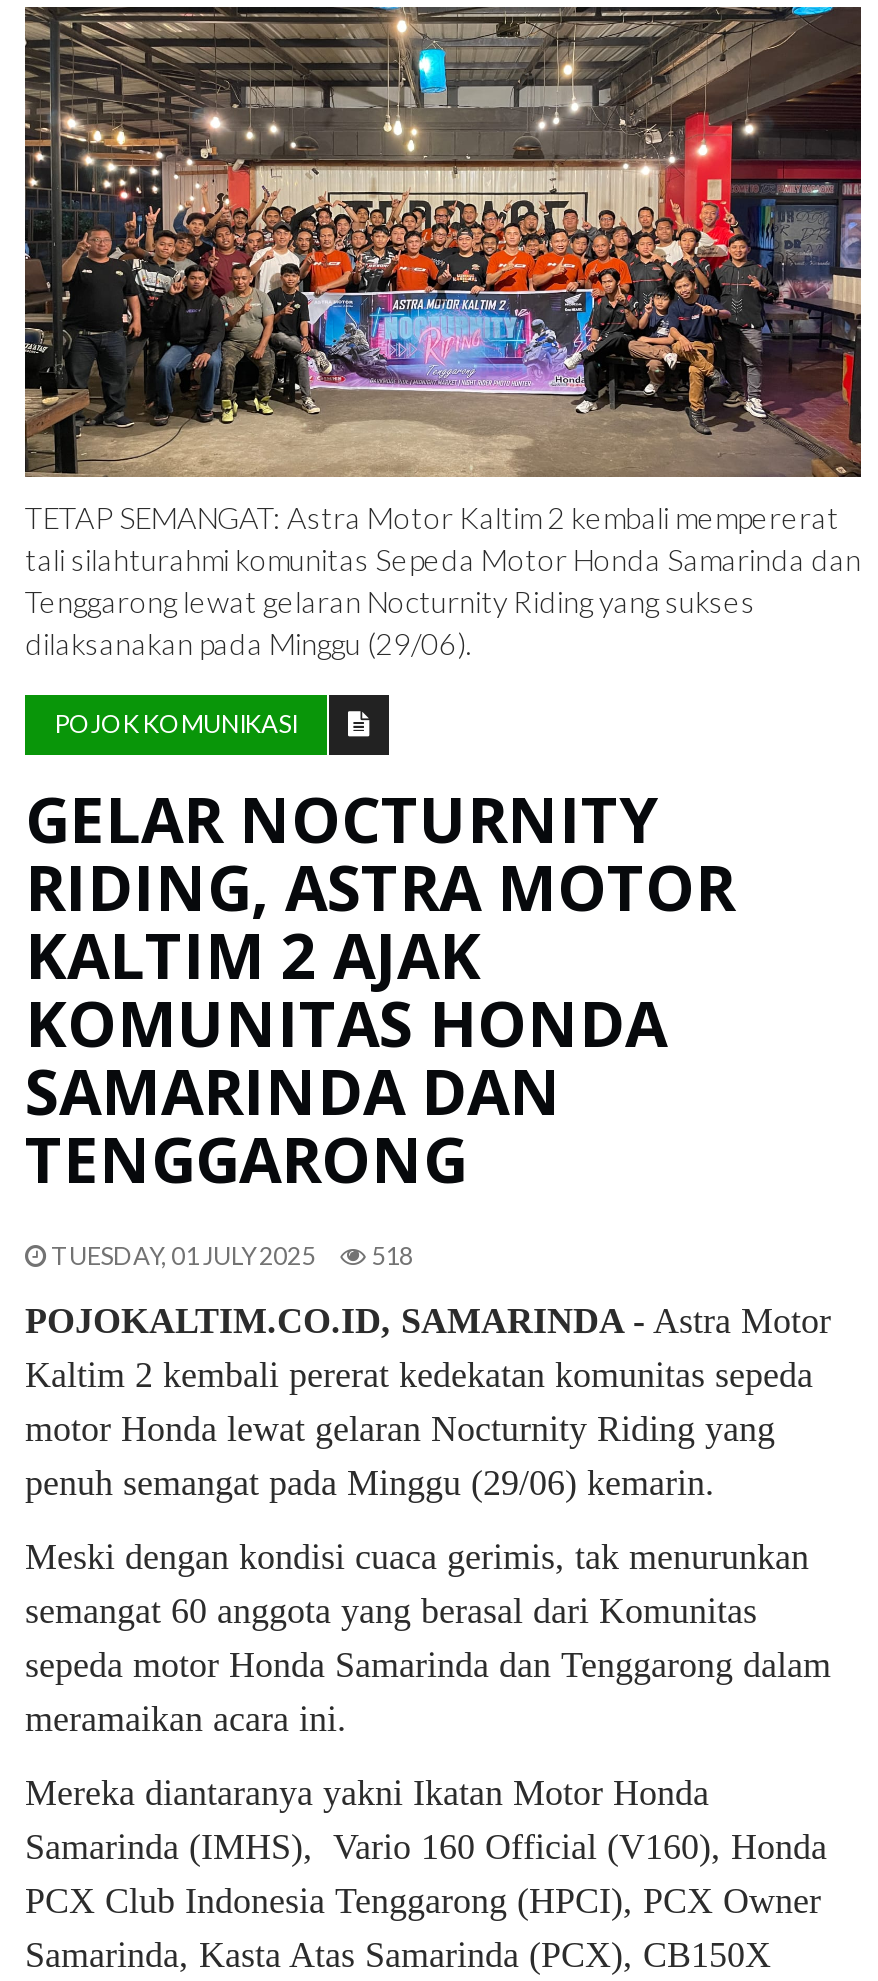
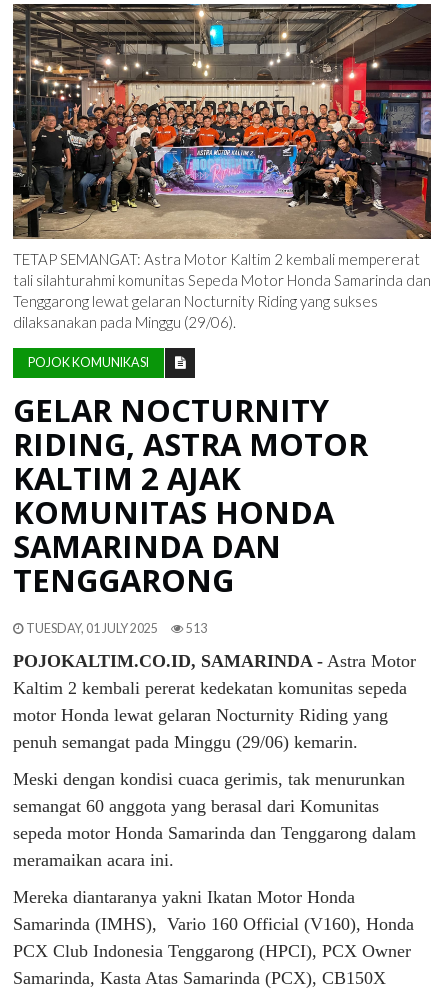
[47,1241,413,1271] TUESDAY, 01 JULY 2025 518 -> [24,621,207,636] TUESDAY, 01 JULY 2025 513

